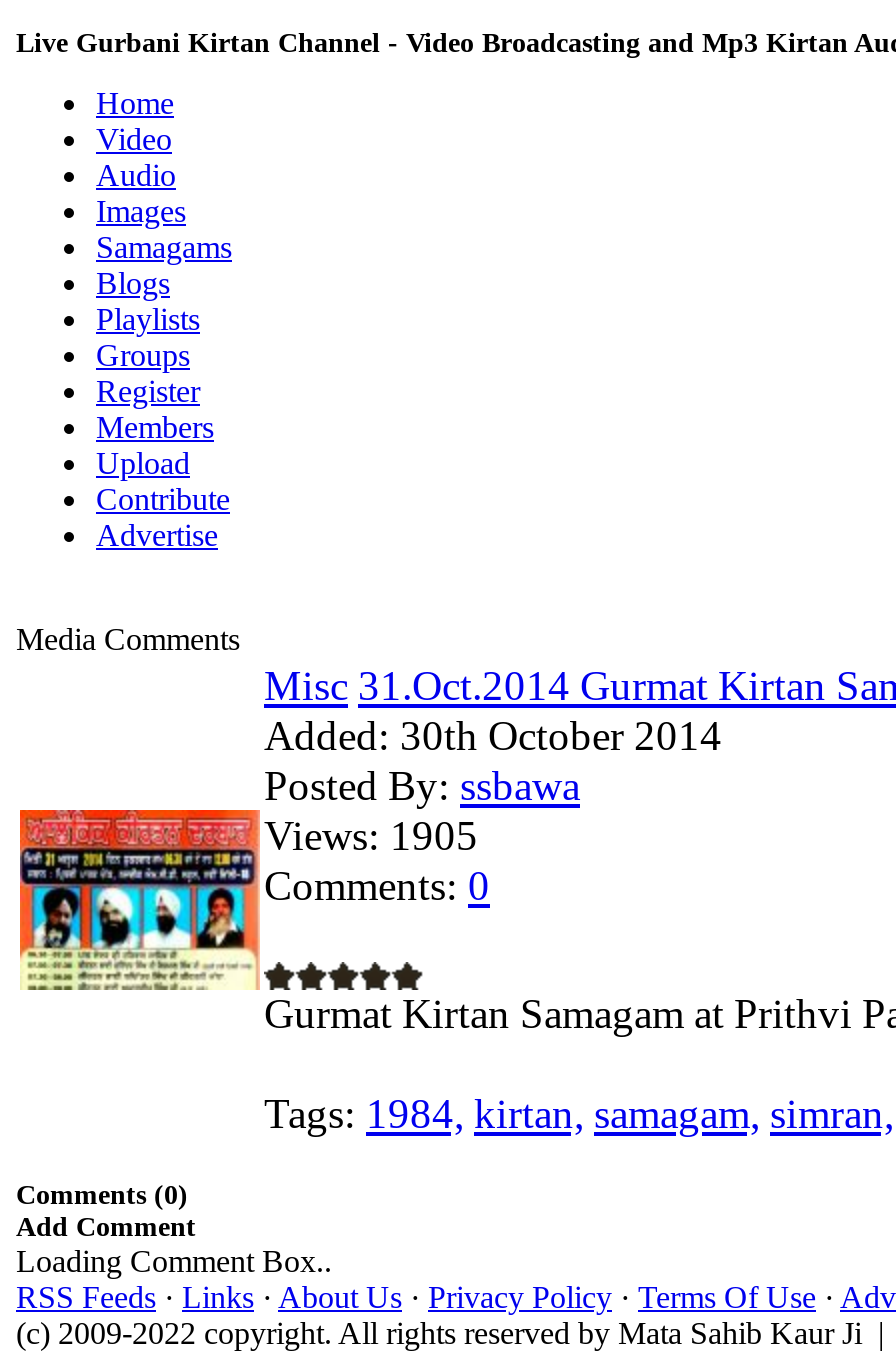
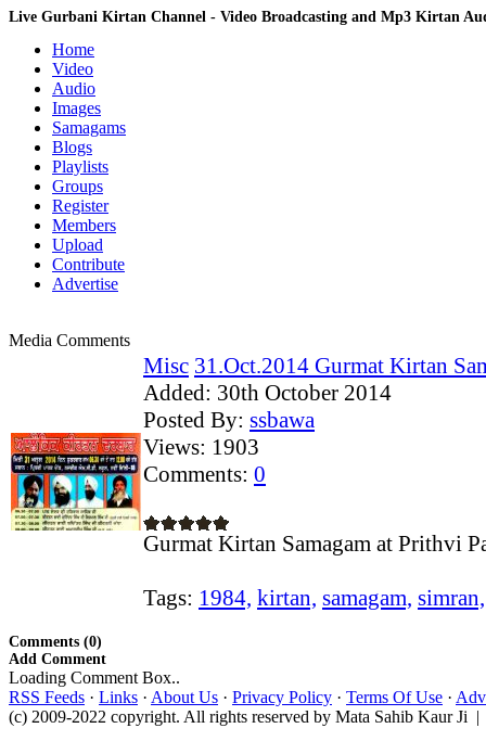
[264,812,478,860] Views: 1905 -> [143,434,259,460] Views: 1903

